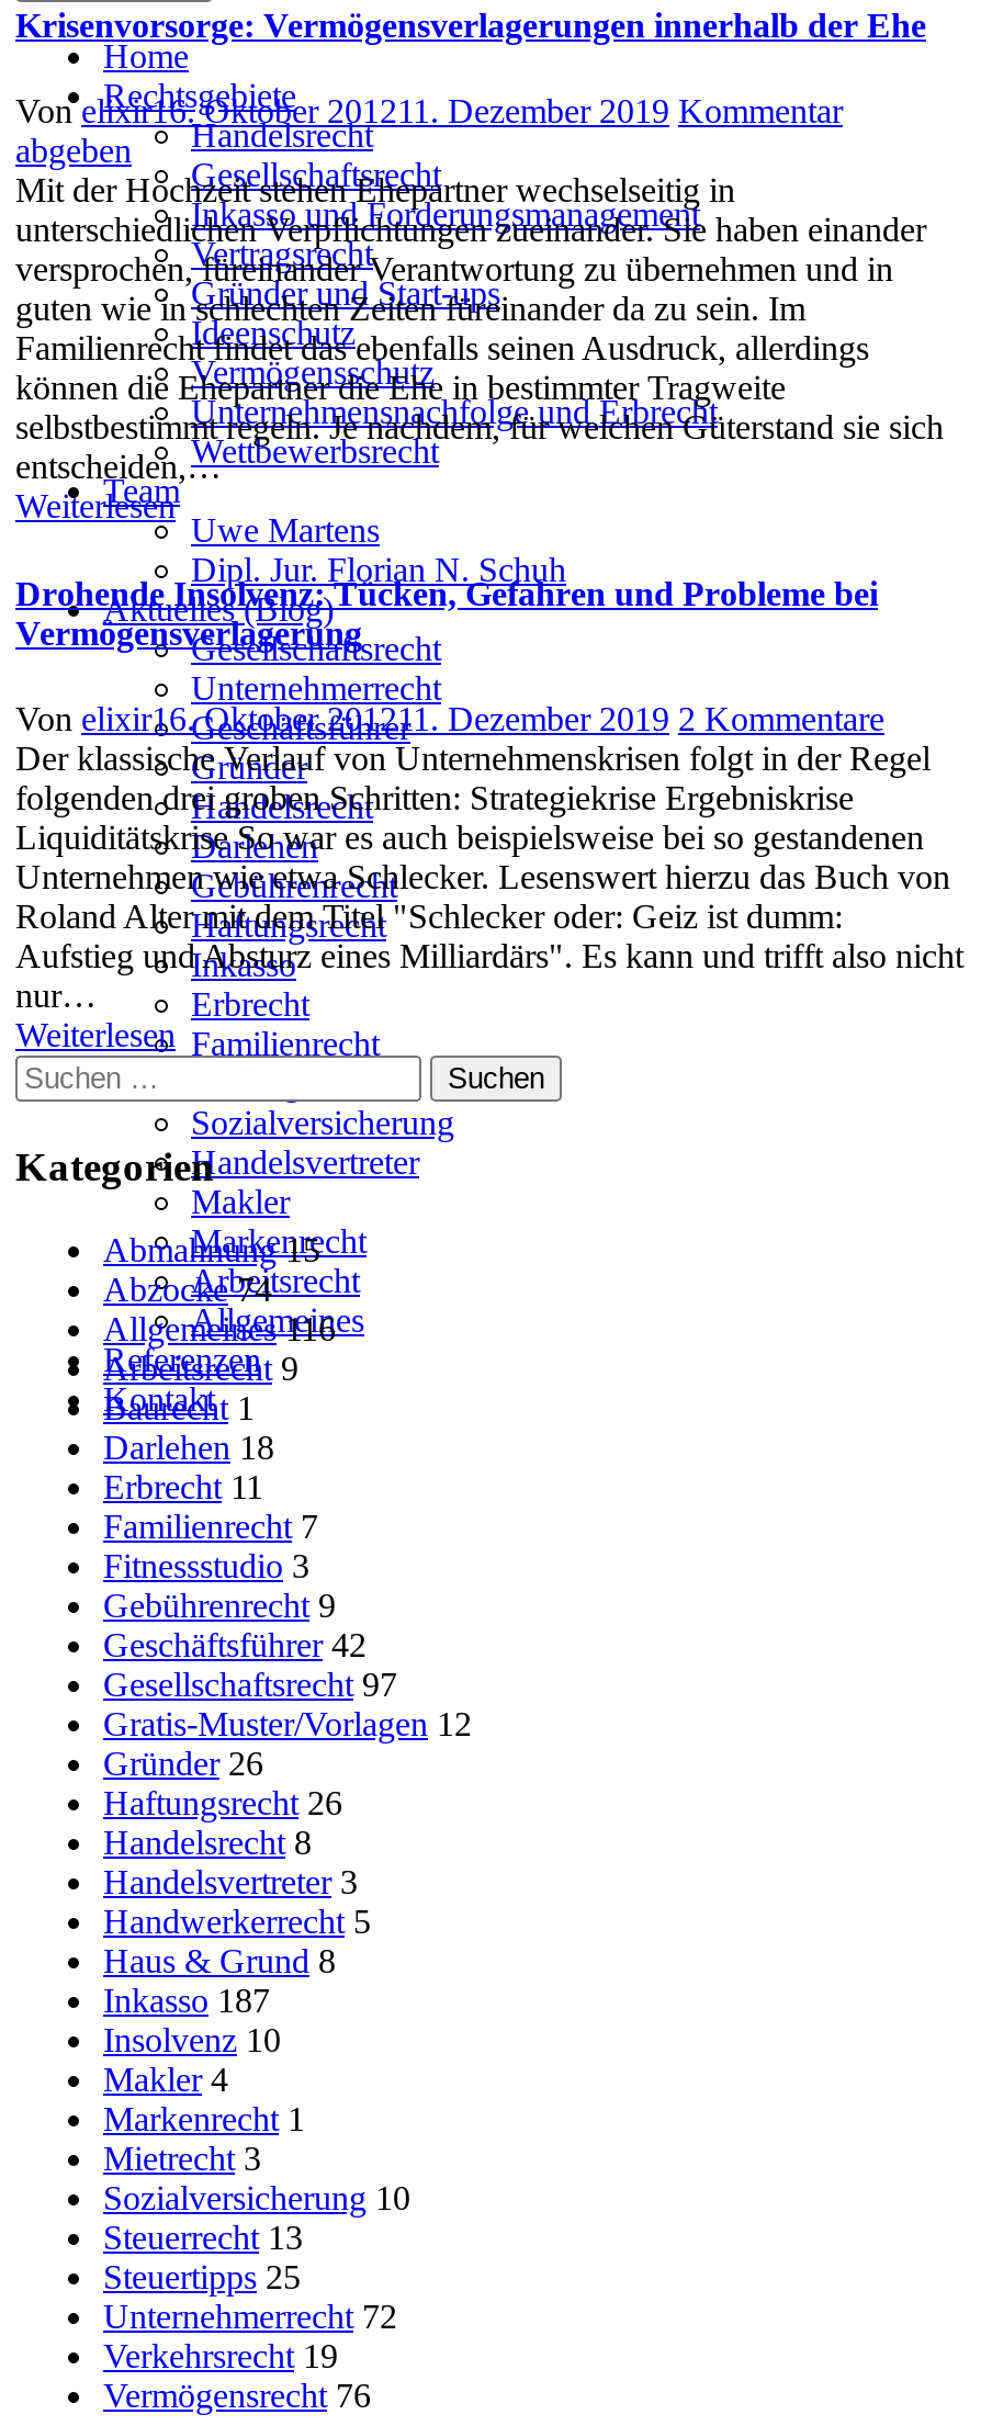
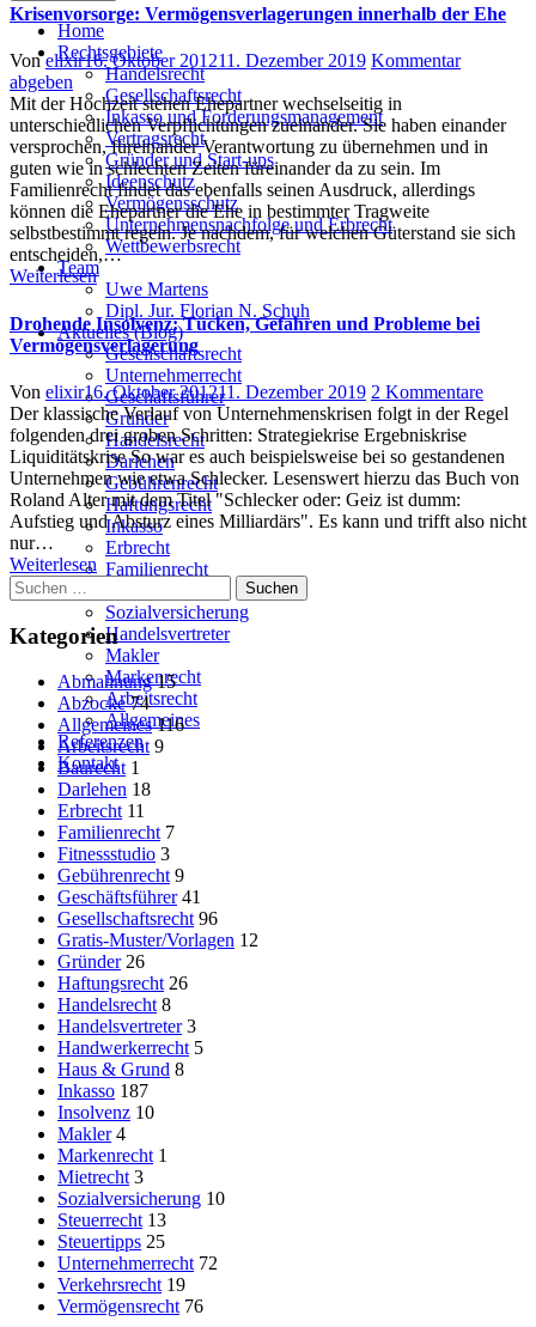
[103,1627,367,1664] Geschäftsführer 42 -> [57,887,201,907] Geschäftsführer 41
[103,1666,397,1704] Gesellschaftsrecht 97 -> [57,909,218,929] Gesellschaftsrecht 96

